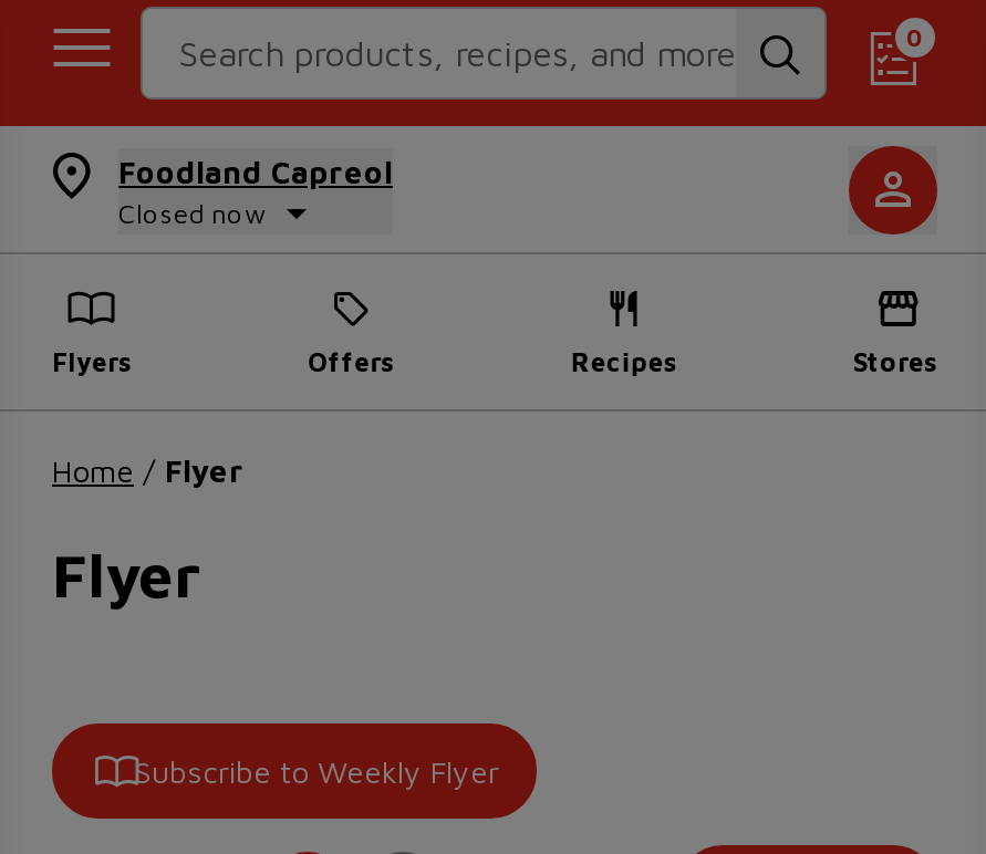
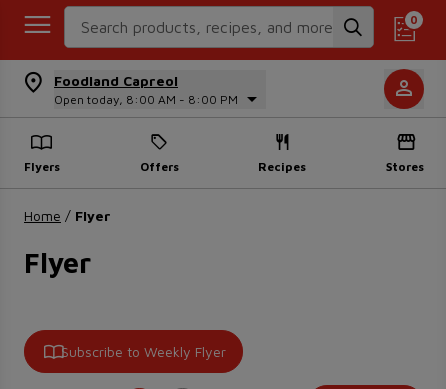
[118,197,267,230] Closed now -> [54,92,238,107] Open today, 8:00 AM - 8:00 PM

